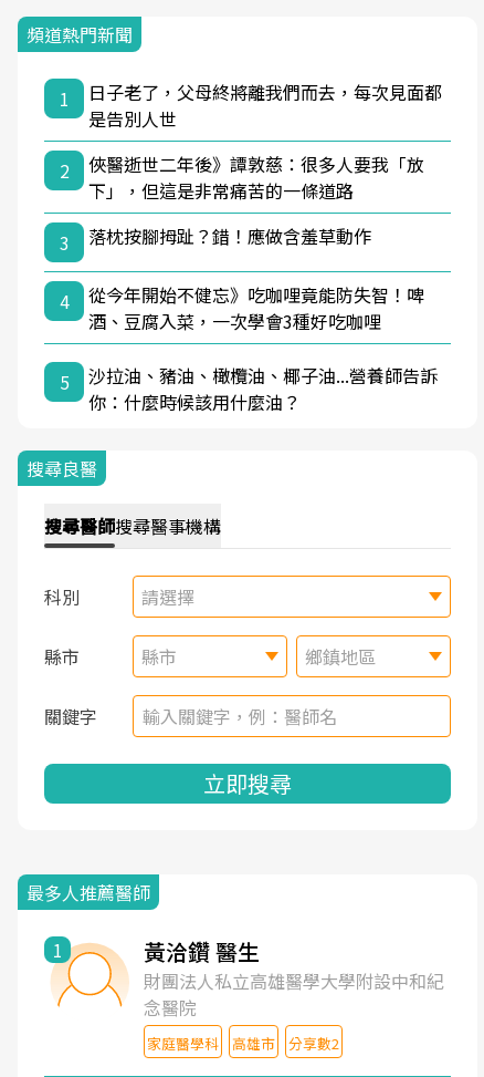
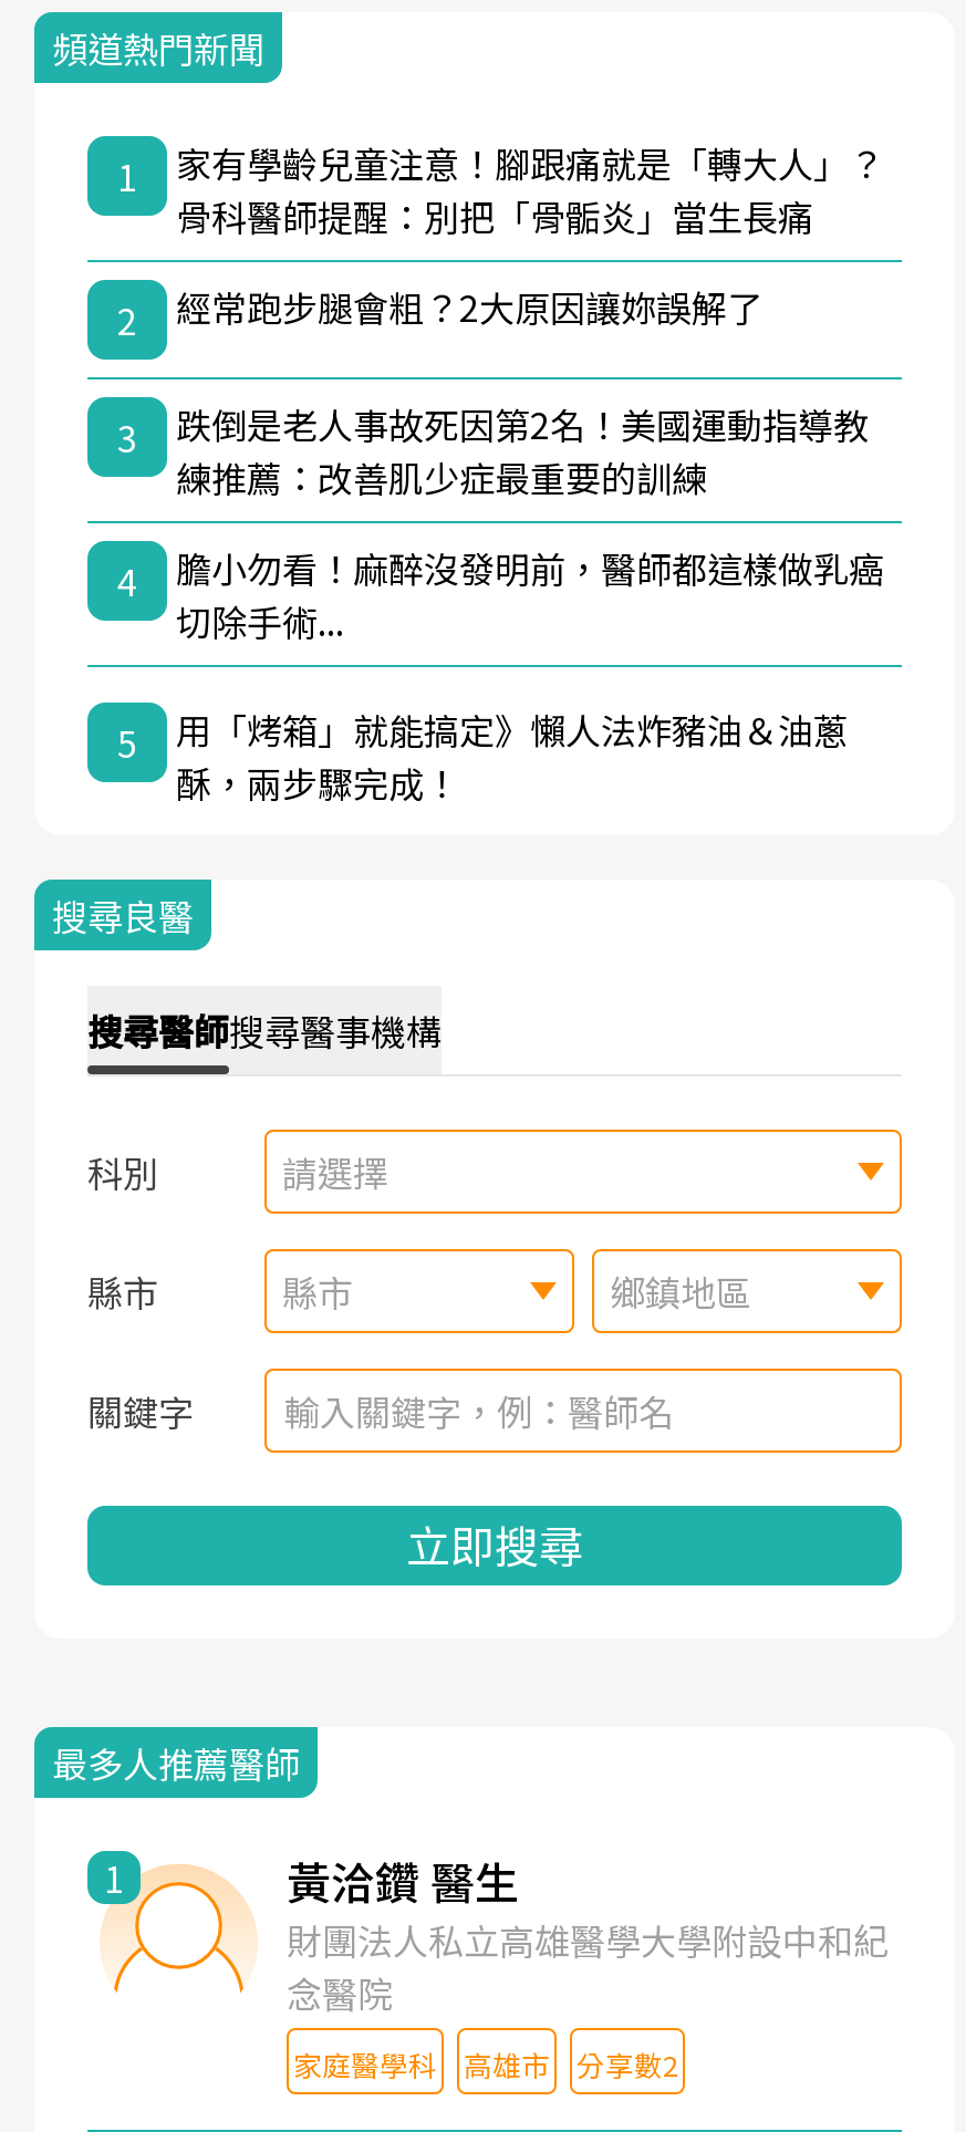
[88,78,442,131] 日子老了，父母終將離我們而去，每次見面都 | 是告別人世 -> [176,135,884,242] 家有學齡兒童注意！腳跟痛就是「轉大人」？ | 骨科醫師提醒：別把「骨骺炎」當生長痛
[88,150,424,203] 俠醫逝世二年後》譚敦慈：很多人要我「放 | 下」，但這是非常痛苦的一條道路 -> [176,279,762,332] 經常跑步腿會粗？2大原因讓妳誤解了
[88,222,371,249] 落枕按腳拇趾？錯！應做含羞草動作 -> [176,397,869,503] 跌倒是老人事故死因第2名！美國運動指導教 | 練推薦：改善肌少症最重要的訓練
[88,281,424,334] 從今年開始不健忘》吃咖哩竟能防失智！啤 | 酒、豆腐入菜，一次學會3種好吃咖哩 -> [176,540,884,647] 膽小勿看！麻醉沒發明前，醫師都這樣做乳癌 | 切除手術...
[88,362,438,415] 沙拉油、豬油、橄欖油、椰子油...營養師告訴 | 你：什麼時候該用什麼油？ -> [176,702,849,808] 用「烤箱」就能搞定》懶人法炸豬油＆油蔥 | 酥，兩步驟完成！

